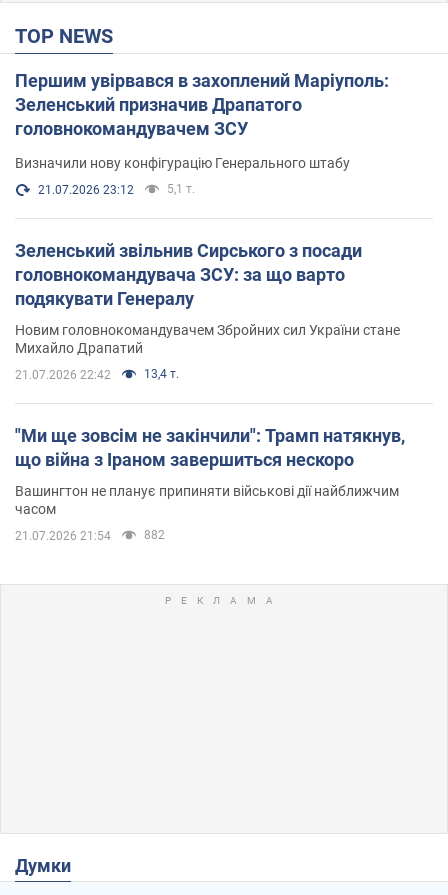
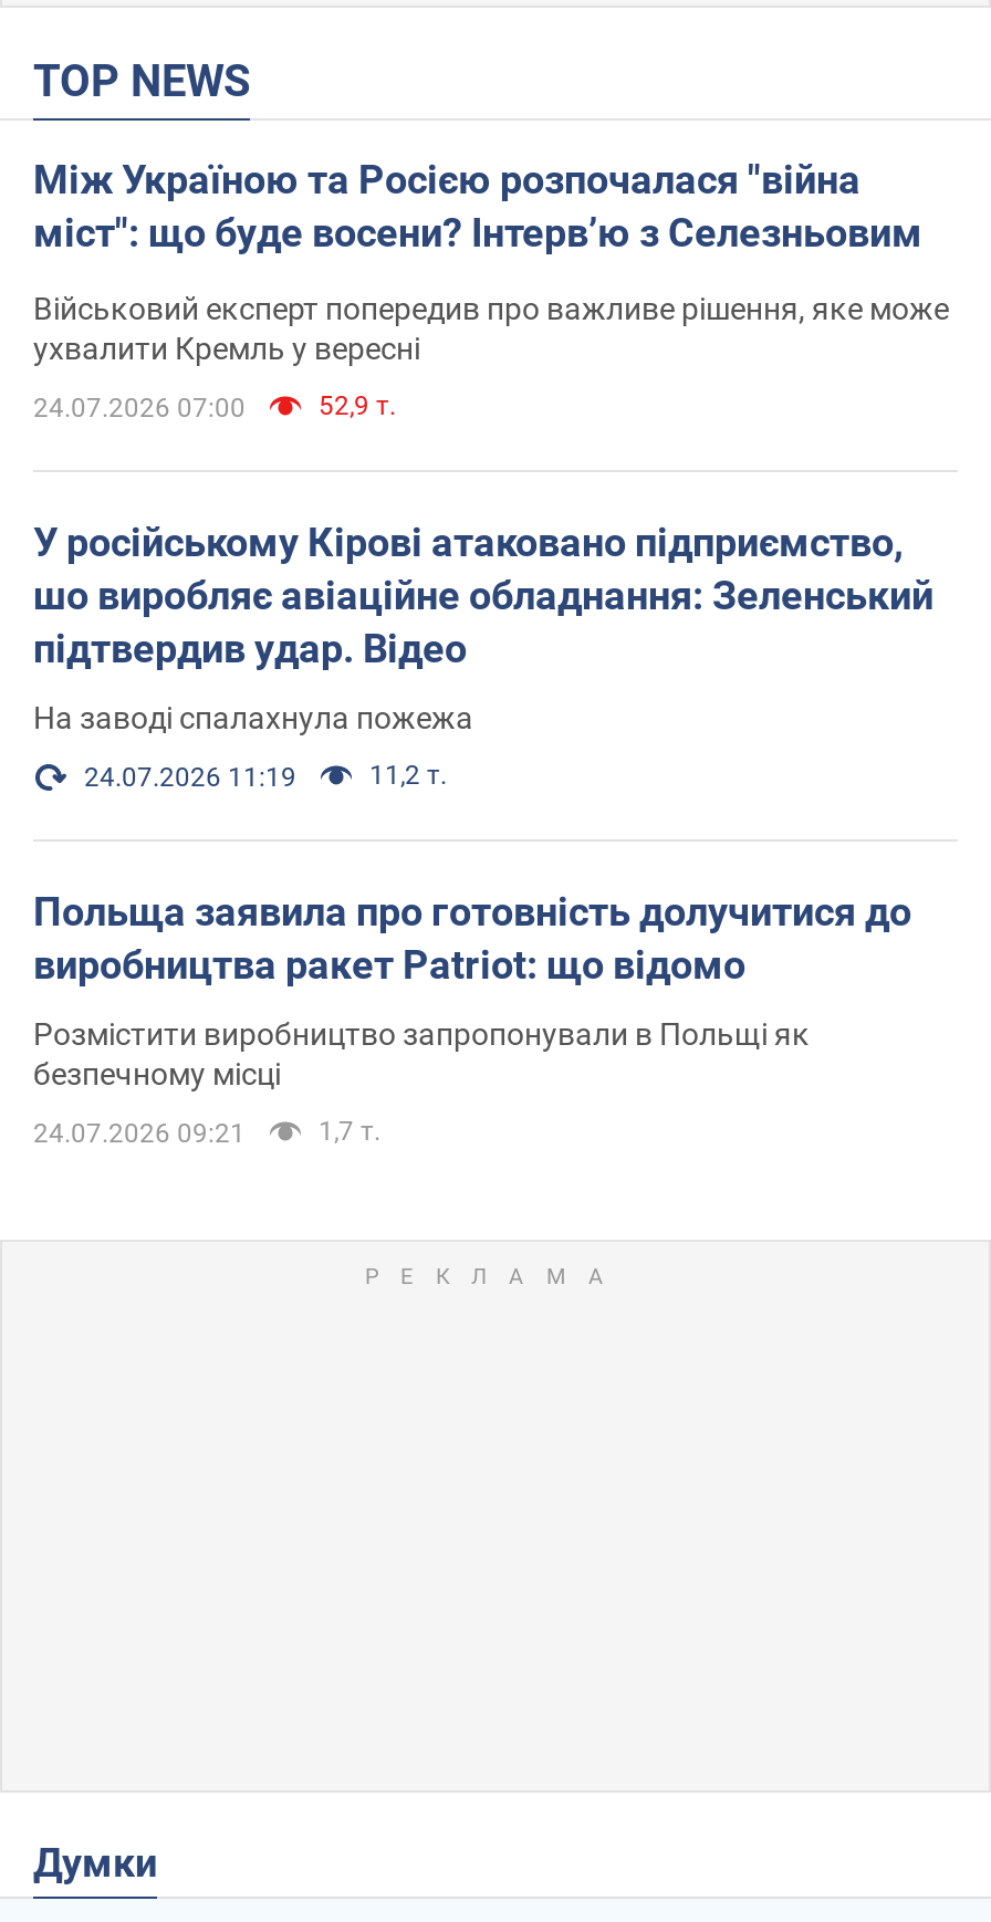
[15,70,389,139] Першим увірвався в захоплений Маріуполь: | Зеленський призначив Драпатого | головнокомандувачем ЗСУ -> [33,155,922,255] Між Україною та Росією розпочалася "війна | міст": що буде восени? Інтерв’ю з Селезньовим
[15,155,350,171] Визначили нову конфігурацію Генерального штабу -> [33,290,949,365] Військовий експерт попередив про важливе рішення, яке може | ухвалити Кремль у вересні
[38,182,195,197] 21.07.2026 23:12 | 5,1 т. -> [33,390,396,423] 24.07.2026 07:00 | 52,9 т.
[15,240,362,309] Зеленський звільнив Сирського з посади | головнокомандувача ЗСУ: за що варто | подякувати Генералу -> [33,518,933,671] У російському Кірові атаковано підприємство, | шо виробляє авіаційне обладнання: Зеленський | підтвердив удар. Відео
[15,322,400,356] Новим головнокомандувачем Збройних сил України стане | Михайло Драпатий -> [33,699,473,735] На заводі спалахнула пожежа
[15,367,179,382] 21.07.2026 22:42 | 13,4 т. -> [84,759,447,792] 24.07.2026 11:19 | 11,2 т.
[15,425,405,470] "Ми ще зовсім не закінчили": Трамп натякнув, | що війна з Іраном завершиться нескоро -> [33,887,911,987] Польща заявила про готовність долучитися до | виробництва ракет Patriot: що відомо
[15,483,399,517] Вашингтон не планує припиняти військові дії найближчим | часом -> [33,1016,810,1091] Розмістити виробництво запропонували в Польщі як | безпечному місці
[15,528,165,543] 21.07.2026 21:54 | 882 -> [33,1115,380,1148] 24.07.2026 09:21 | 1,7 т.

